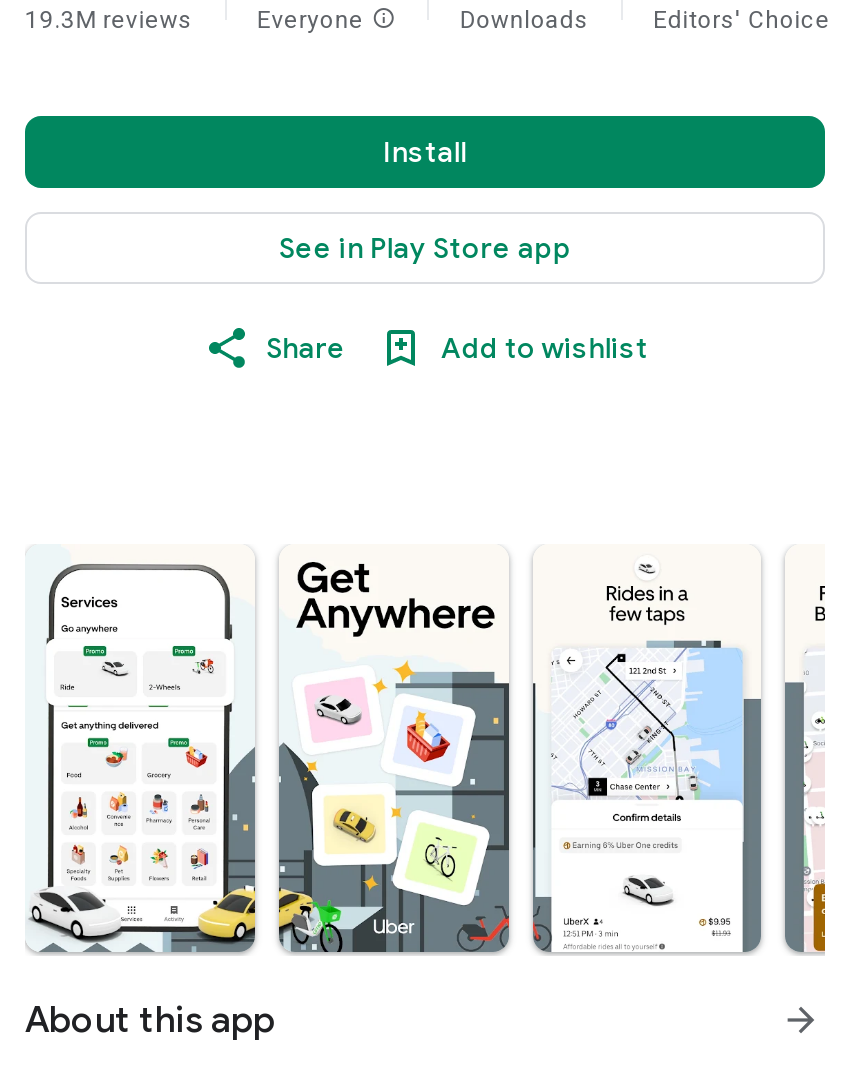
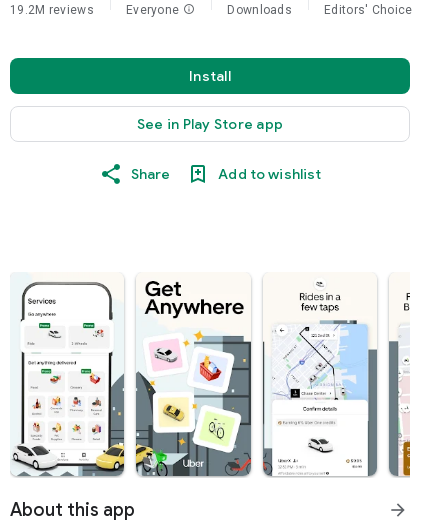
[25,6,193,34] 19.3M reviews -> [10,3,94,17] 19.2M reviews

